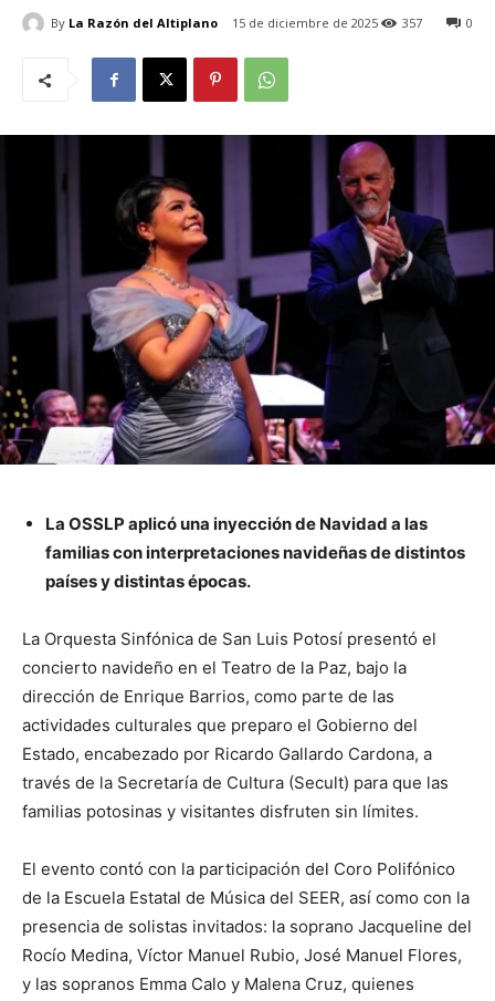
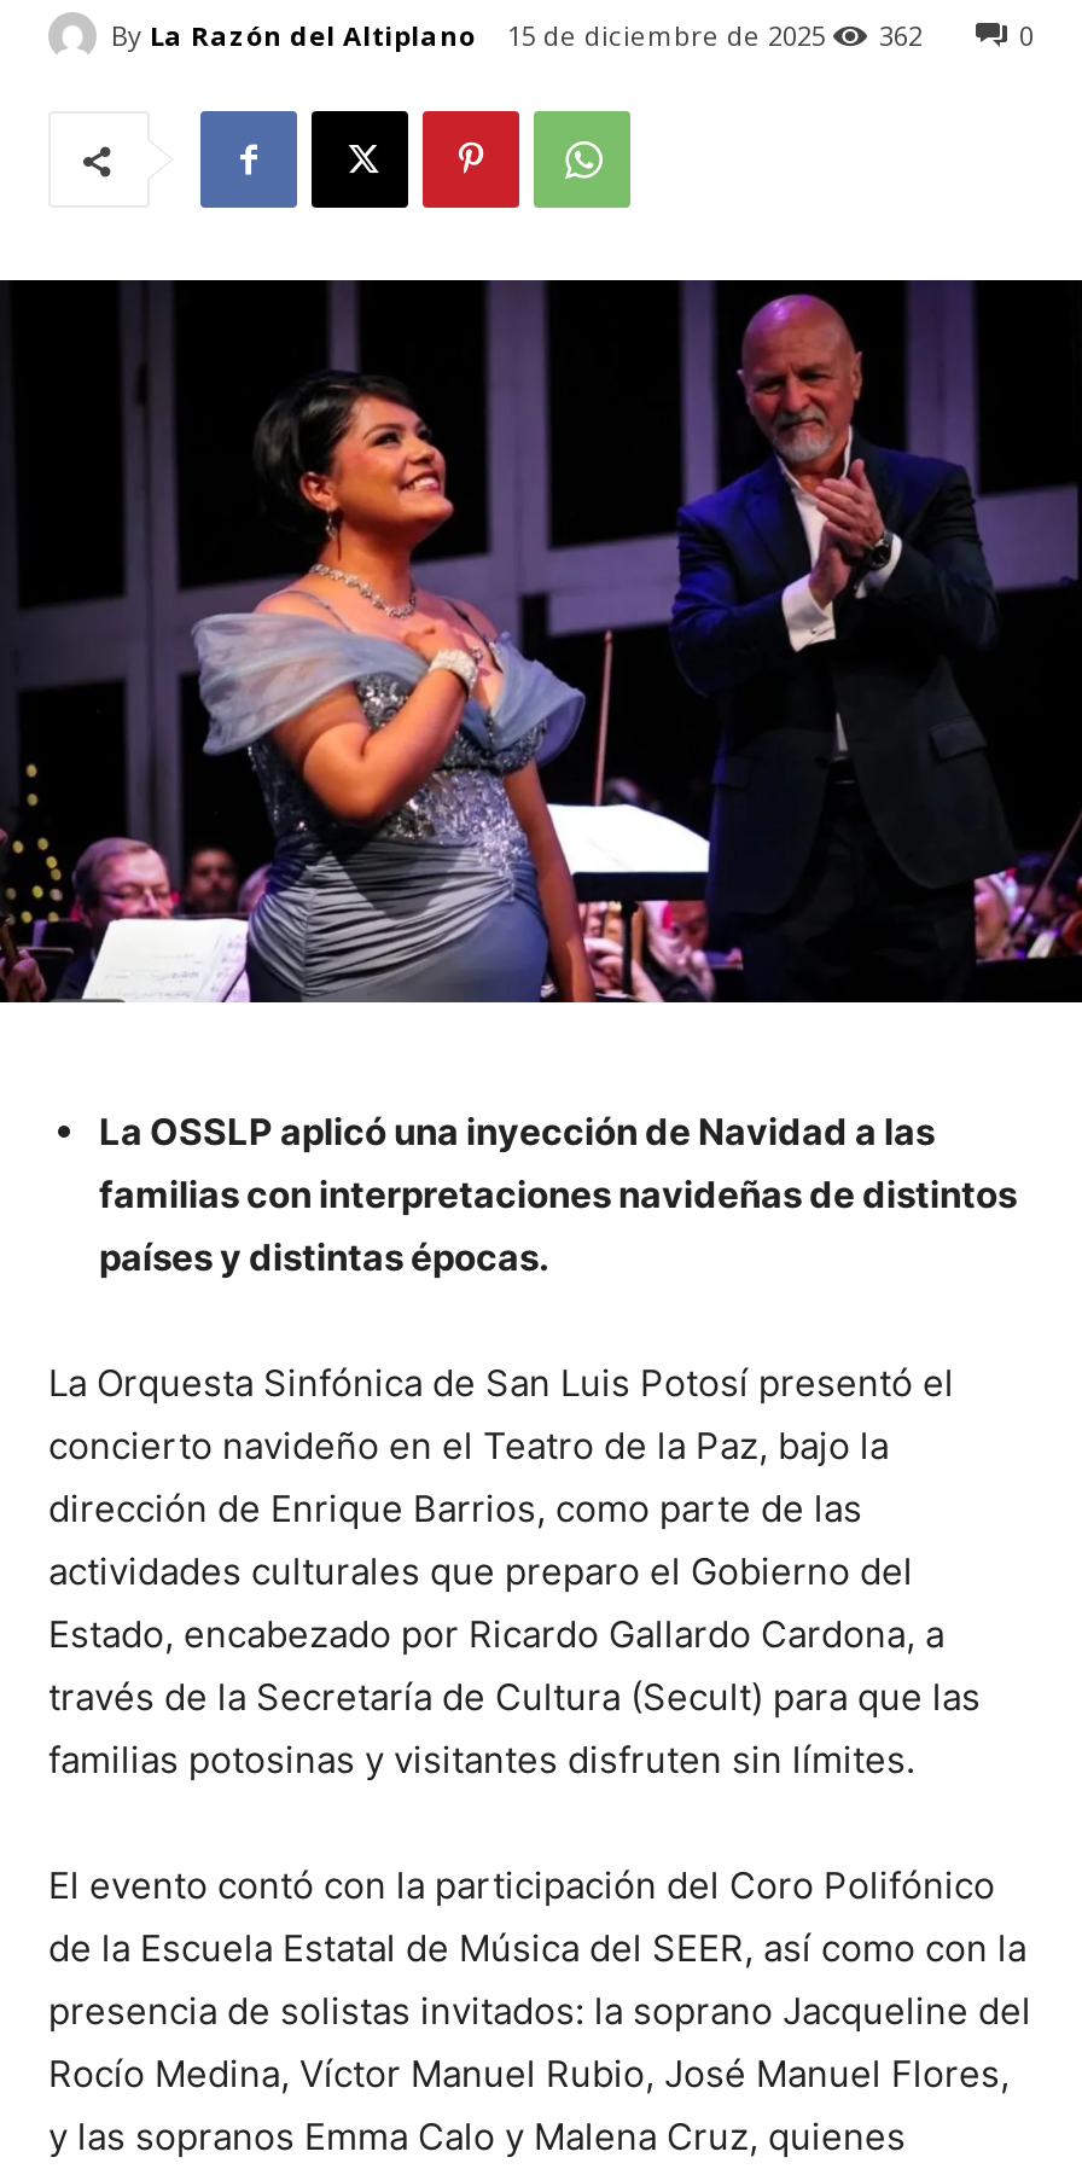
[51,14,422,31] By La Razón del Altiplano 15 de diciembre de 2025 357 -> [111,16,923,53] By La Razón del Altiplano 15 de diciembre de 2025 362

